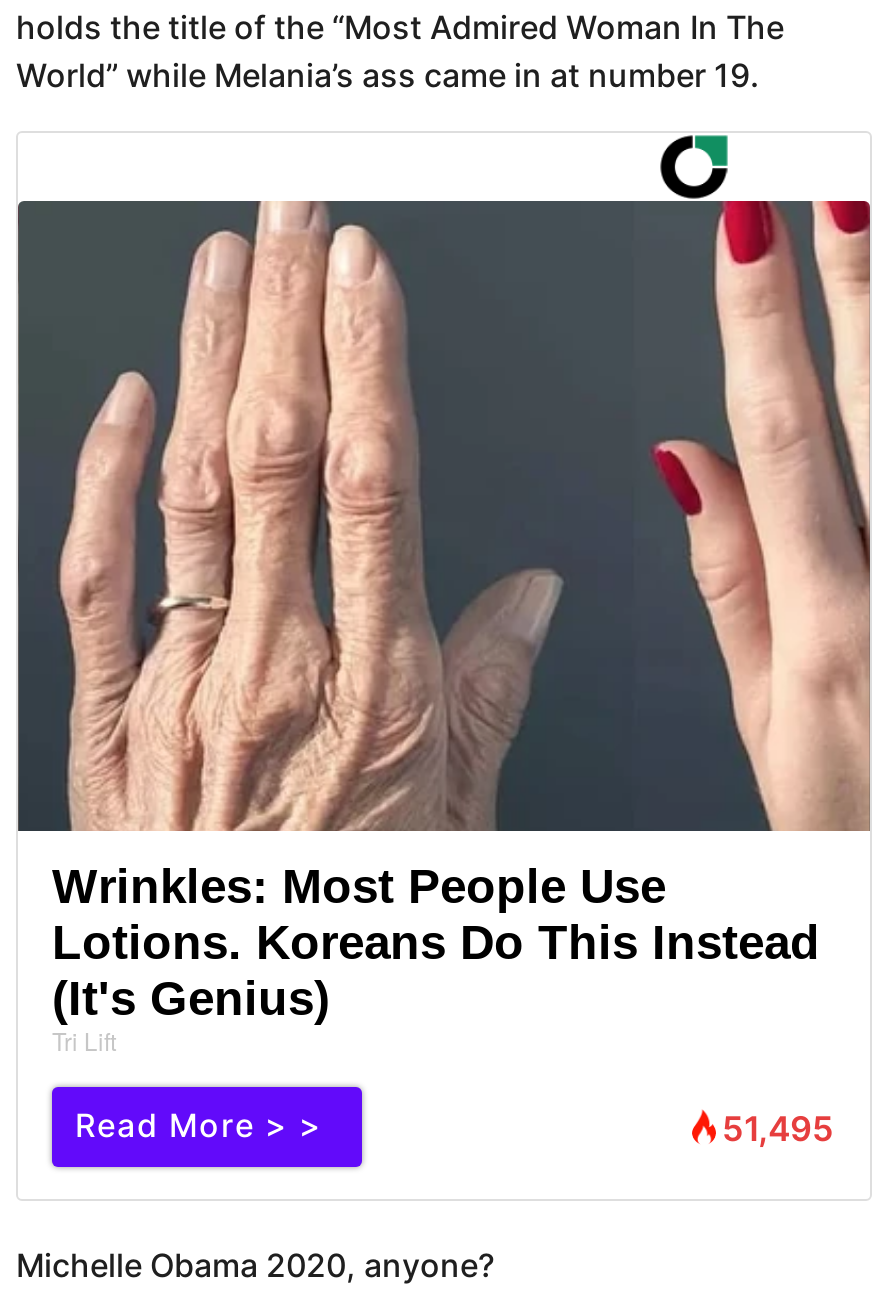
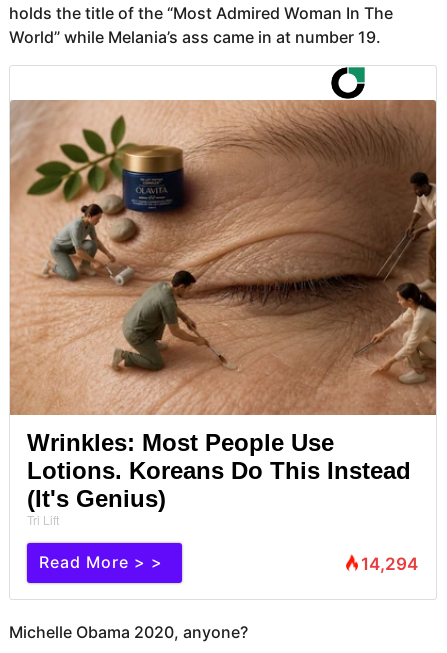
[16,186,872,832] [image] -> [9,92,437,415] [image]
[722,1109,834,1149] 51,495 -> [361,554,418,574] 14,294

